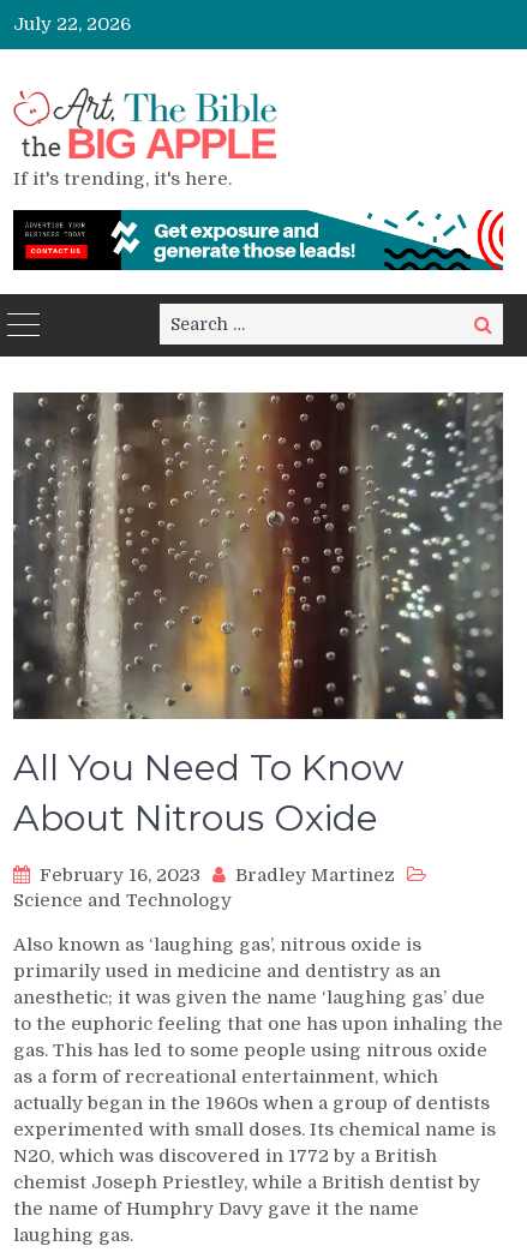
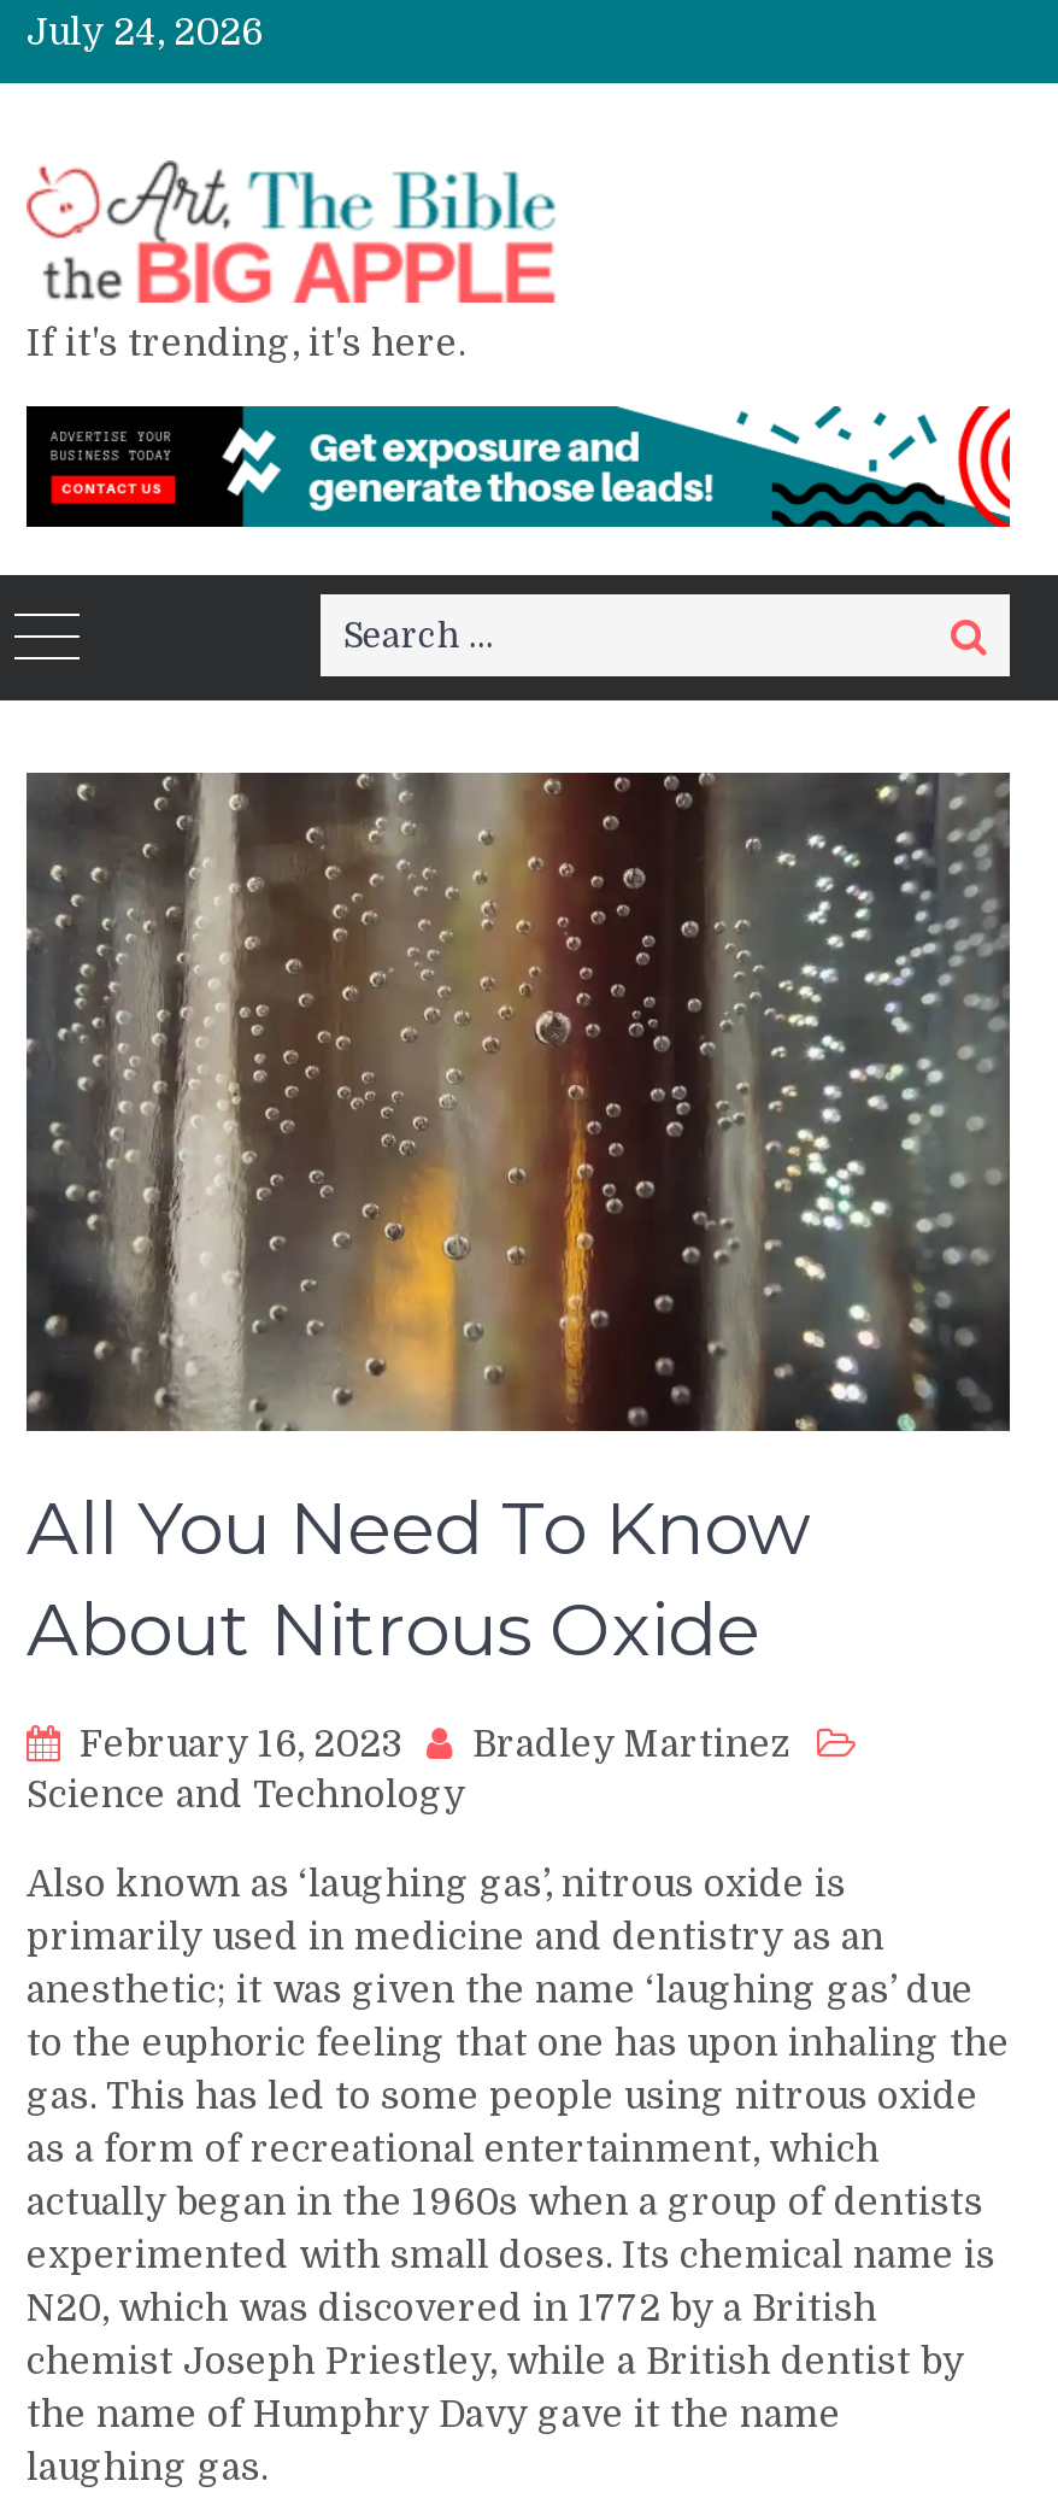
[13,13,131,35] July 22, 2026 -> [27,11,263,54] July 24, 2026

